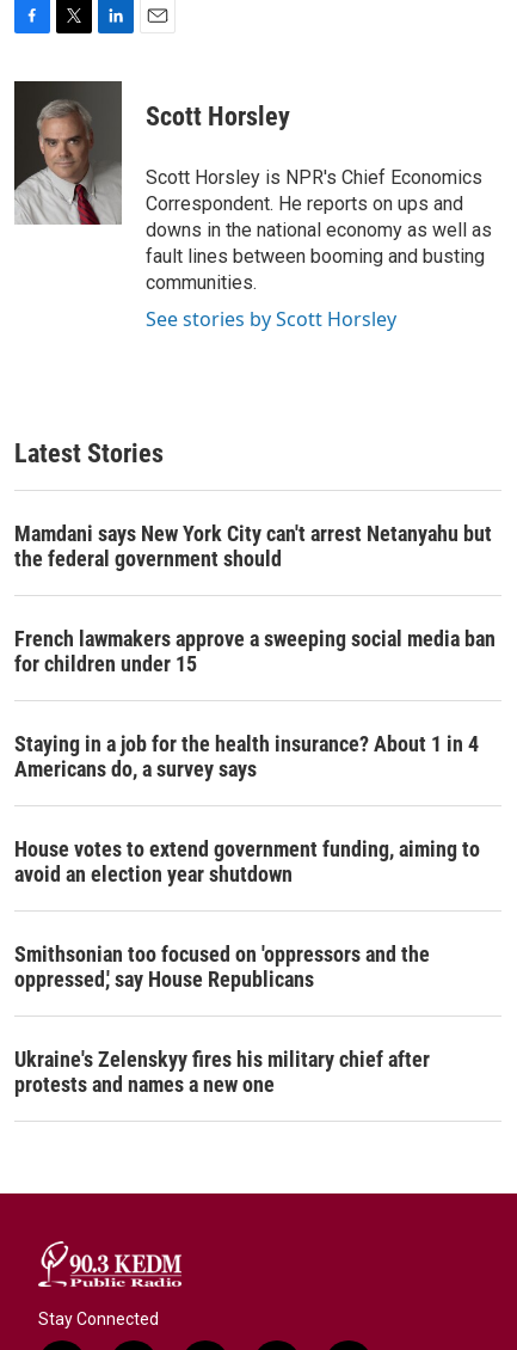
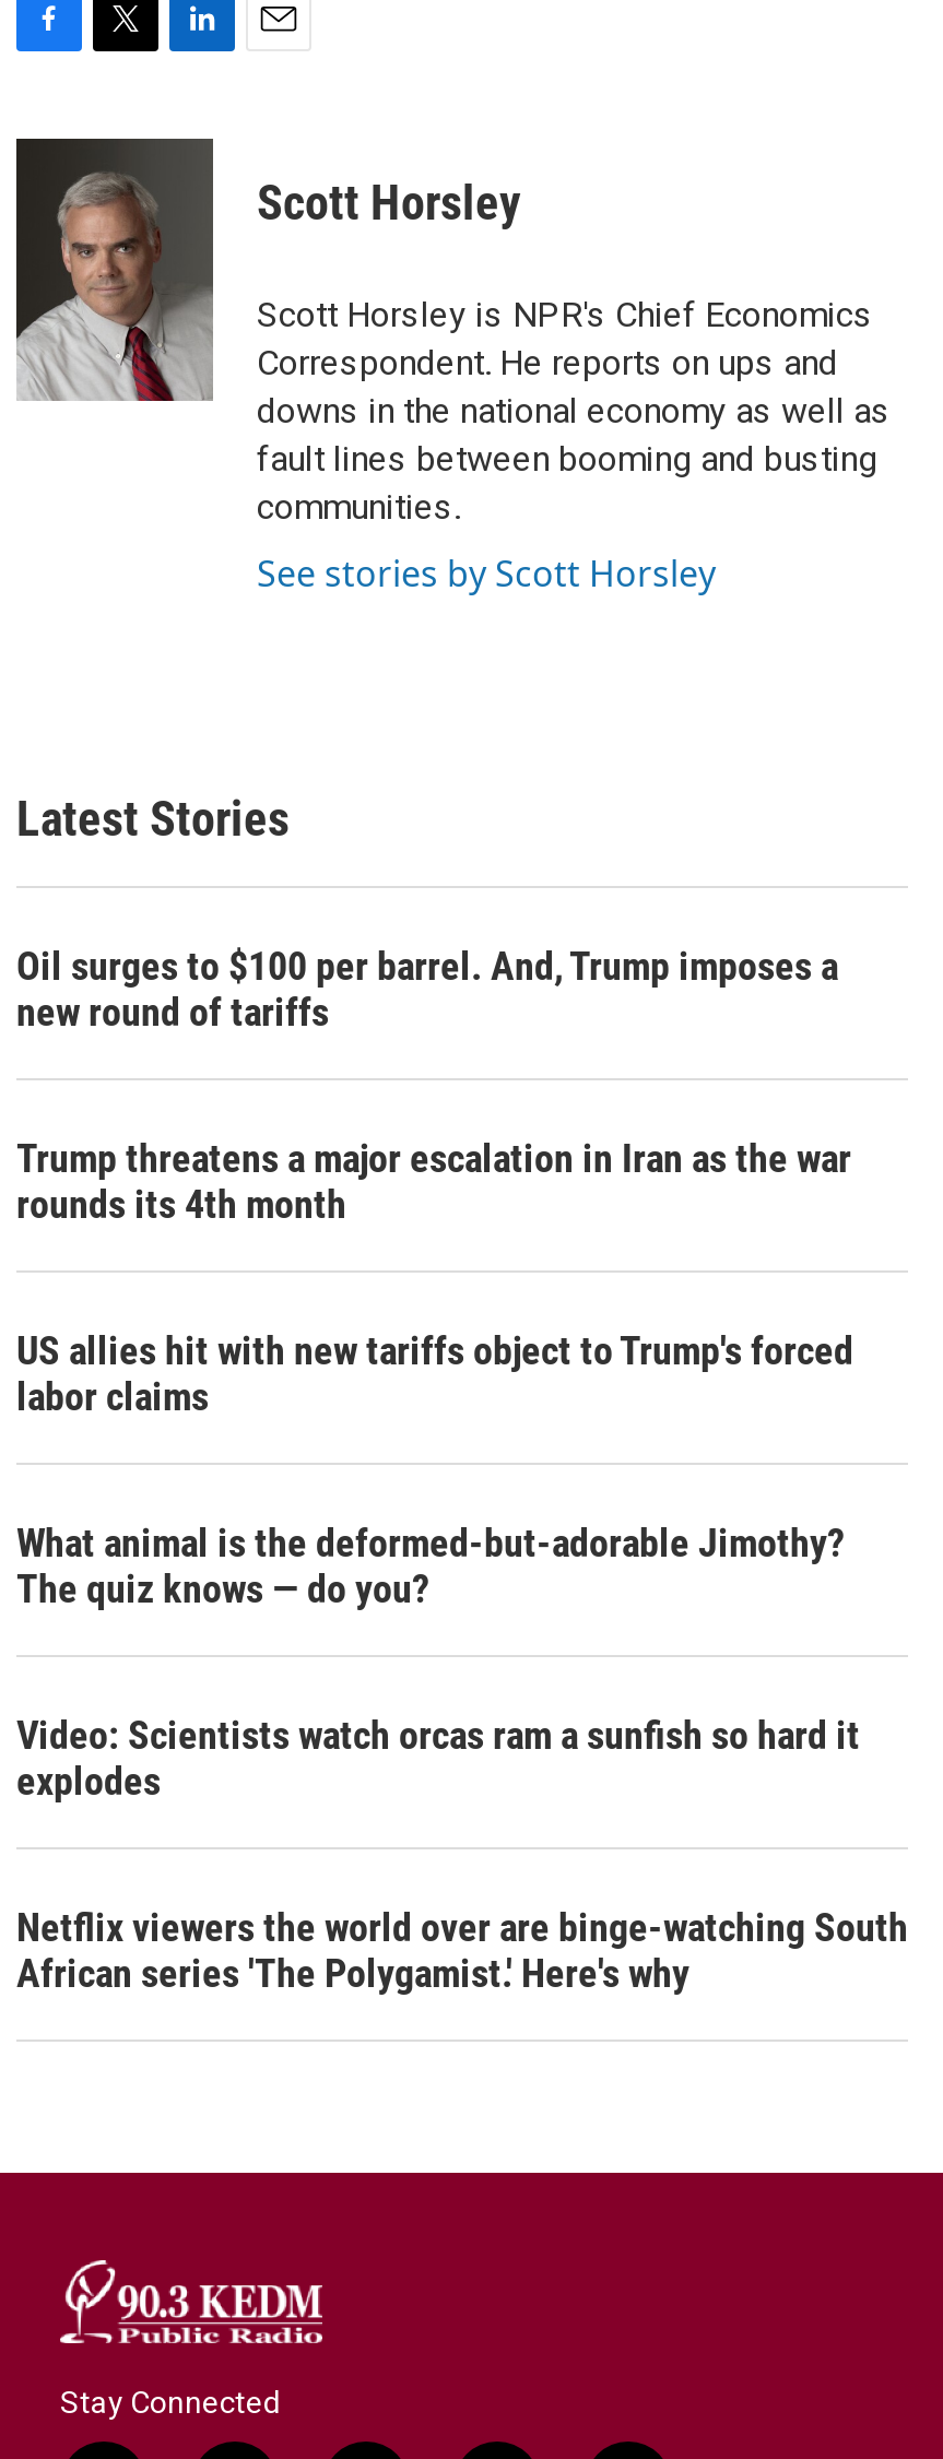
[14,521,492,571] Mamdani says New York City can't arrest Netanyahu but | the federal government should -> [16,943,838,1035] Oil surges to $100 per barrel. And, Trump imposes a | new round of tariffs
[14,626,496,676] French lawmakers approve a sweeping social media ban | for children under 15 -> [16,1135,851,1227] Trump threatens a major escalation in Iran as the war | rounds its 4th month
[14,731,479,781] Staying in a job for the health insurance? About 1 in 4 | Americans do, a survey says -> [16,1327,853,1419] US allies hit with new tariffs object to Trump's forced | labor claims
[14,836,480,886] House votes to extend government funding, aiming to | avoid an election year shutdown -> [16,1520,845,1611] What animal is the deformed-but-adorable Jimothy? | The quiz knows — do you?
[14,941,430,992] Smithsonian too focused on 'oppressors and the | oppressed,' say House Republicans -> [16,1712,860,1804] Video: Scientists watch orcas ram a sunfish so hard it | explodes
[14,1047,430,1097] Ukraine's Zelenskyy fires his military chief after | protests and names a new one -> [16,1904,908,1996] Netflix viewers the world over are binge-watching South | African series 'The Polygamist.' Here's why

